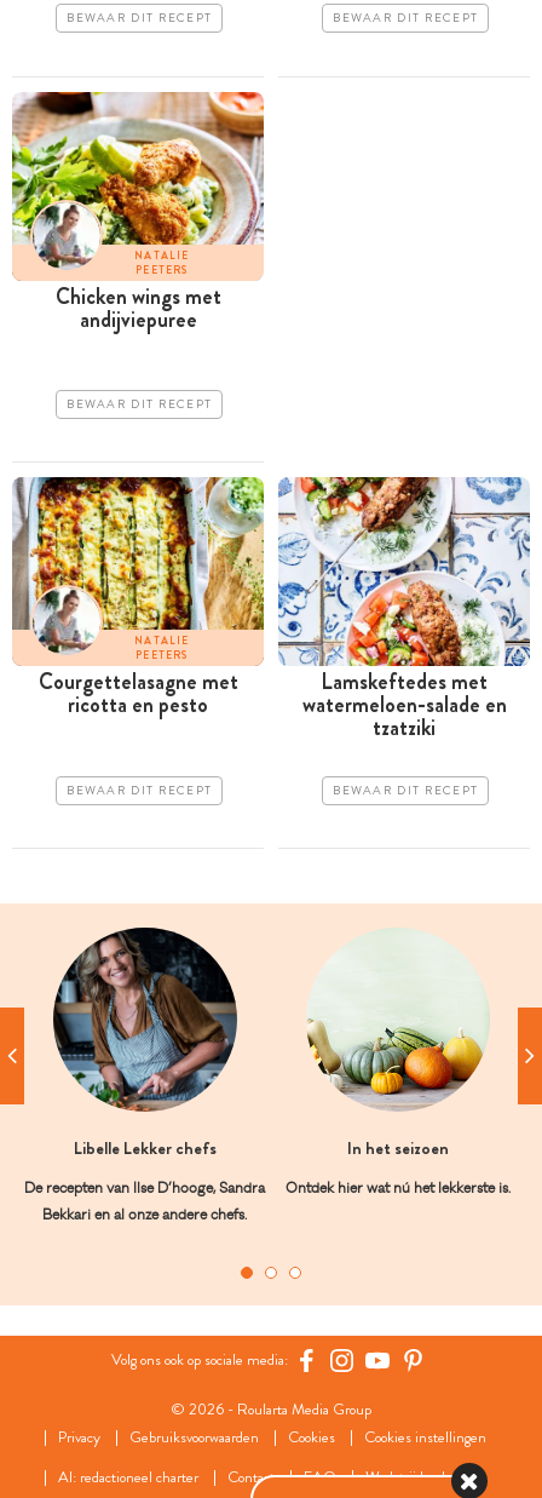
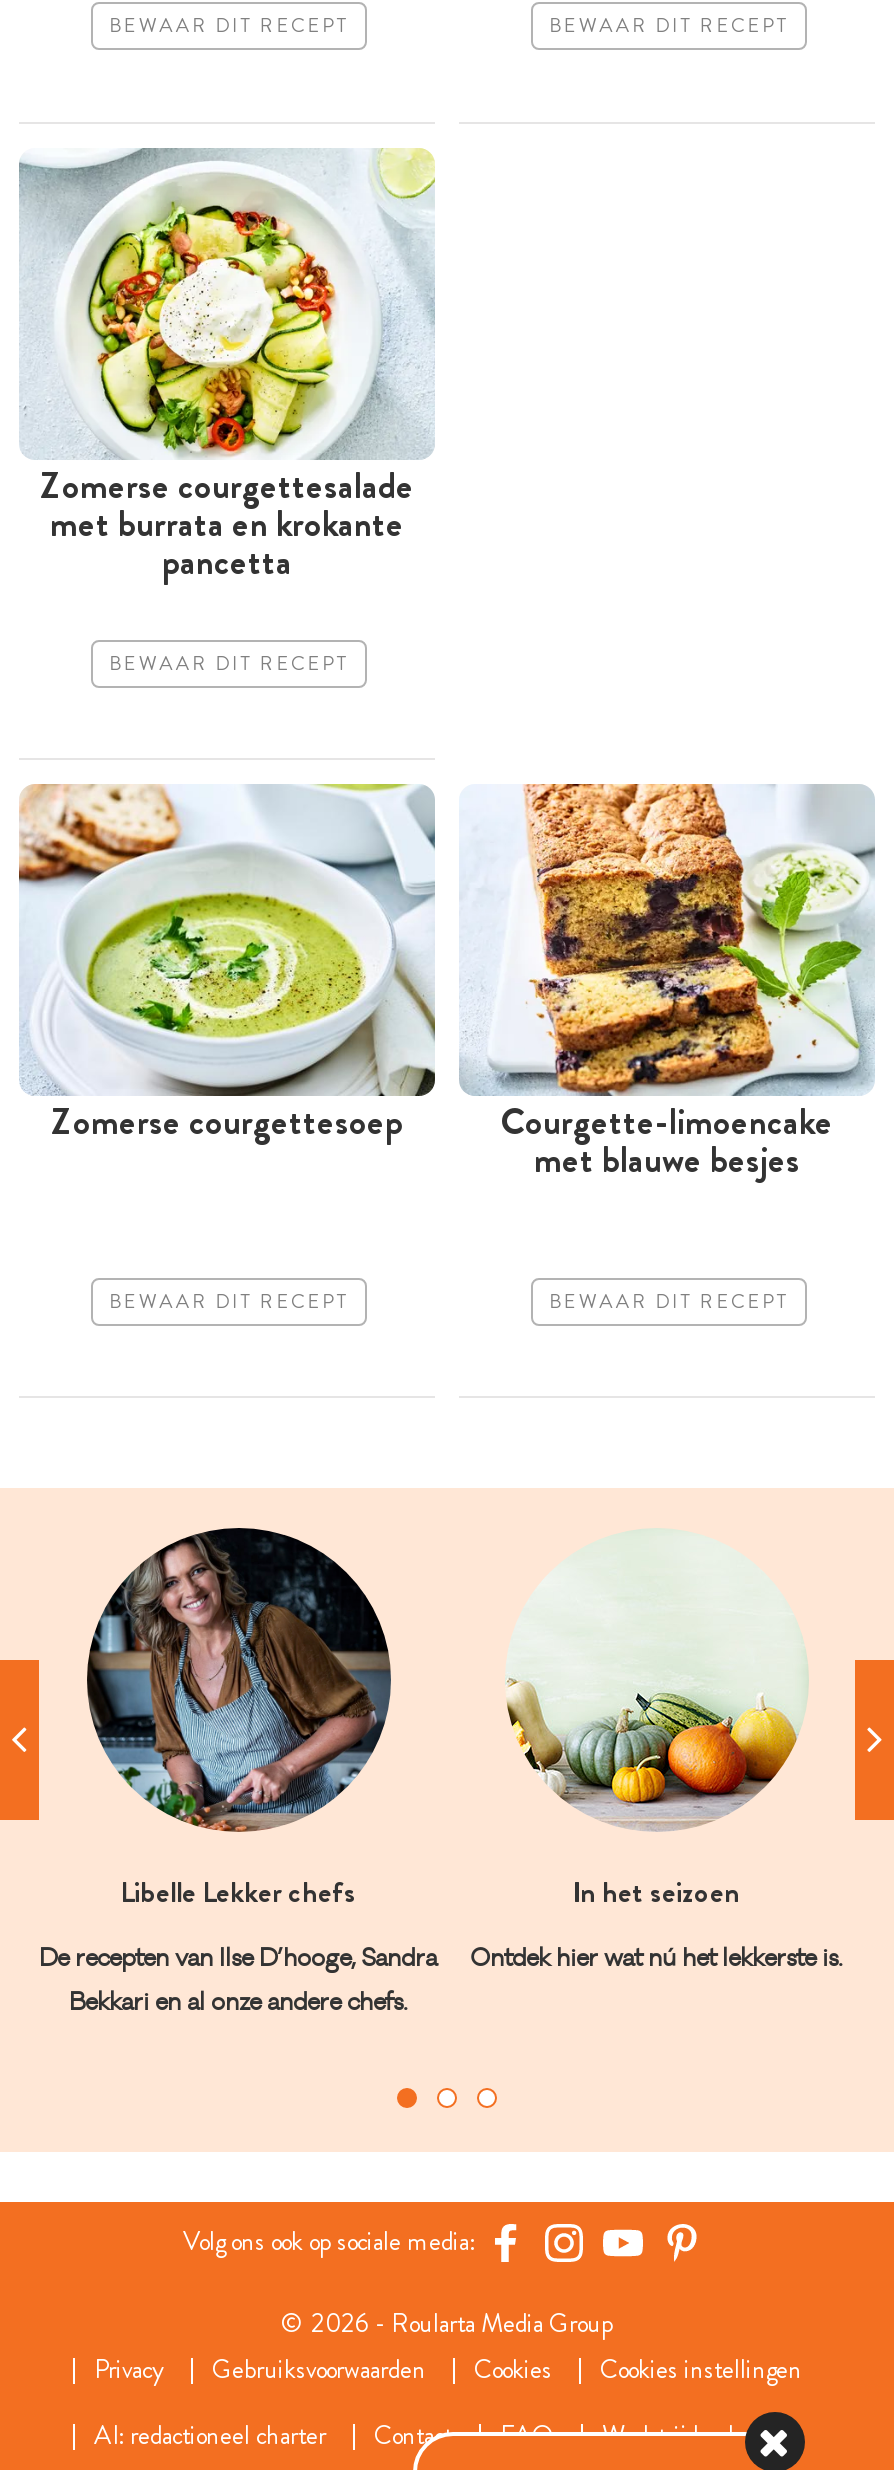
[11,91,265,335] [image] | NATALIE | PEETERS | Chicken wings met | andijviepuree -> [19,148,435,587] [image] | Zomerse courgettesalade | met burrata en krokante | pancetta
[11,476,265,721] [image] | NATALIE | PEETERS | Courgettelasagne met | ricotta en pesto -> [17,782,437,1148] [image] | Zomerse courgettesoep
[277,476,531,744] [image] | Lamskeftedes met | watermeloen-salade en | tzatziki -> [459,782,873,1186] [image] | Courgette-limoencake | met blauwe besjes

